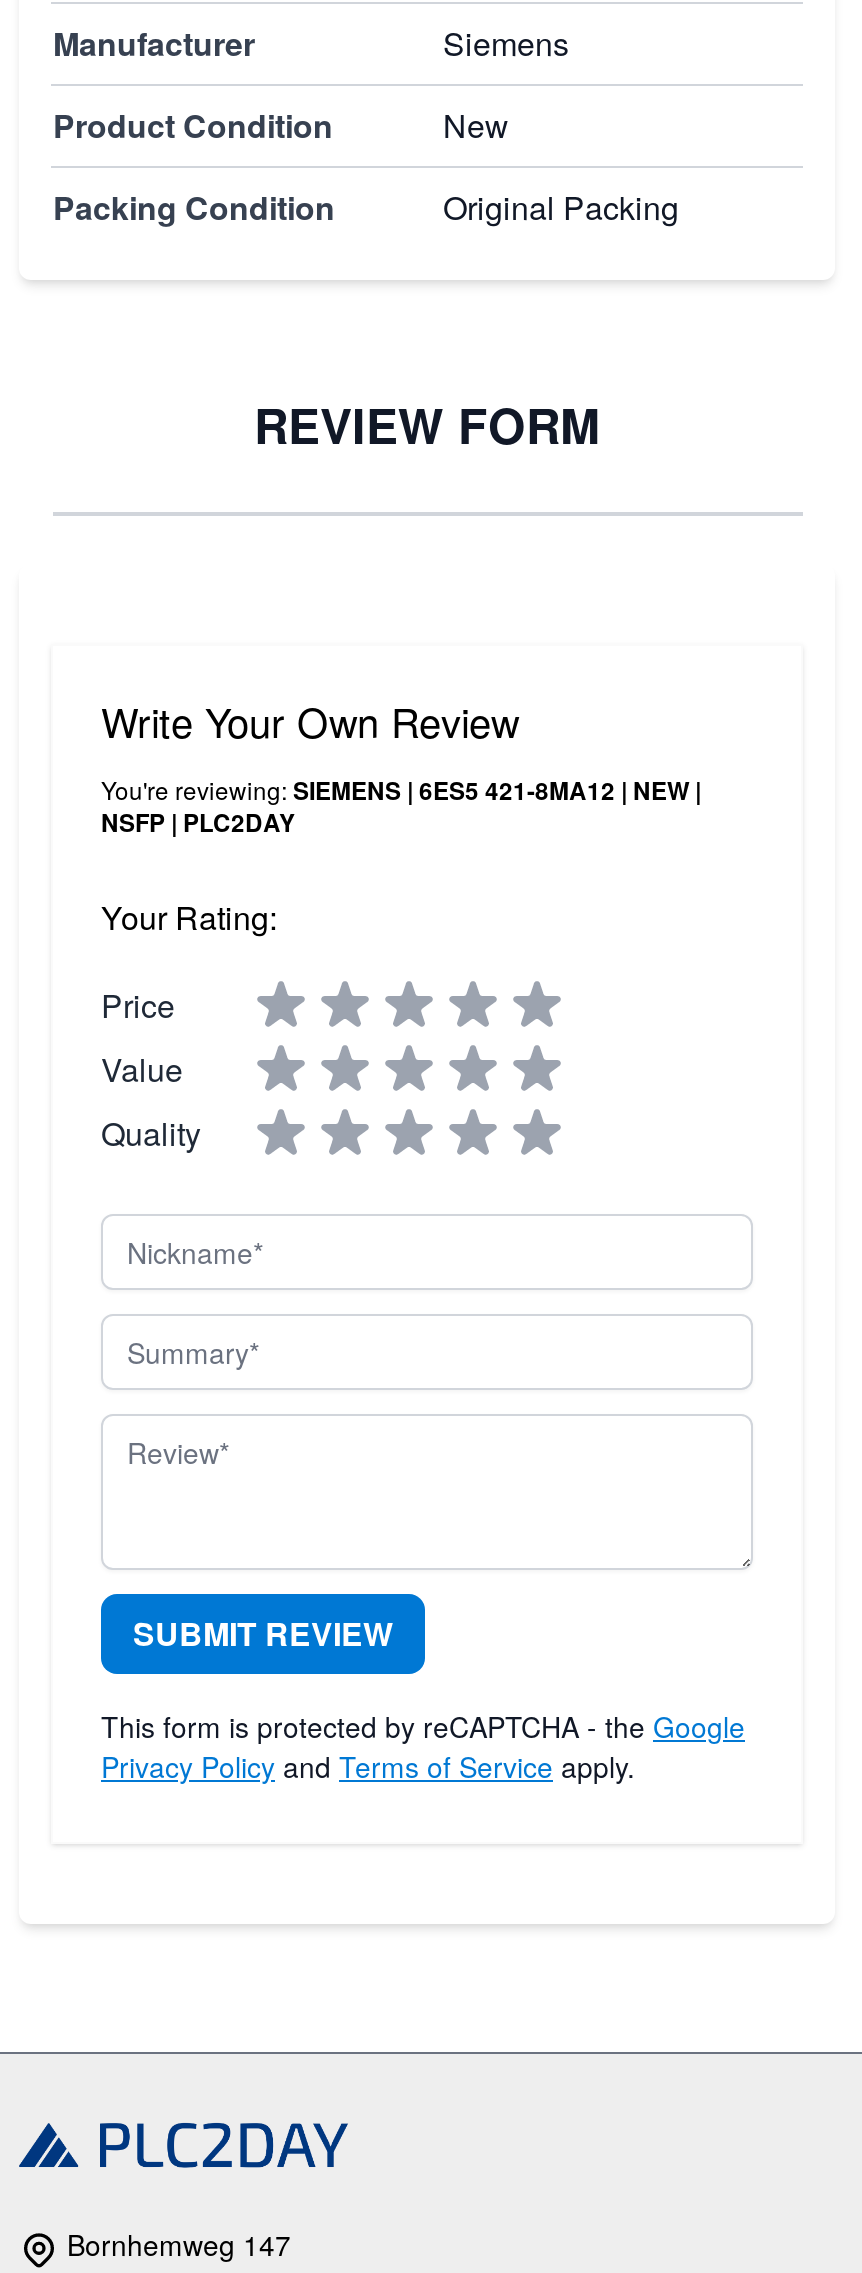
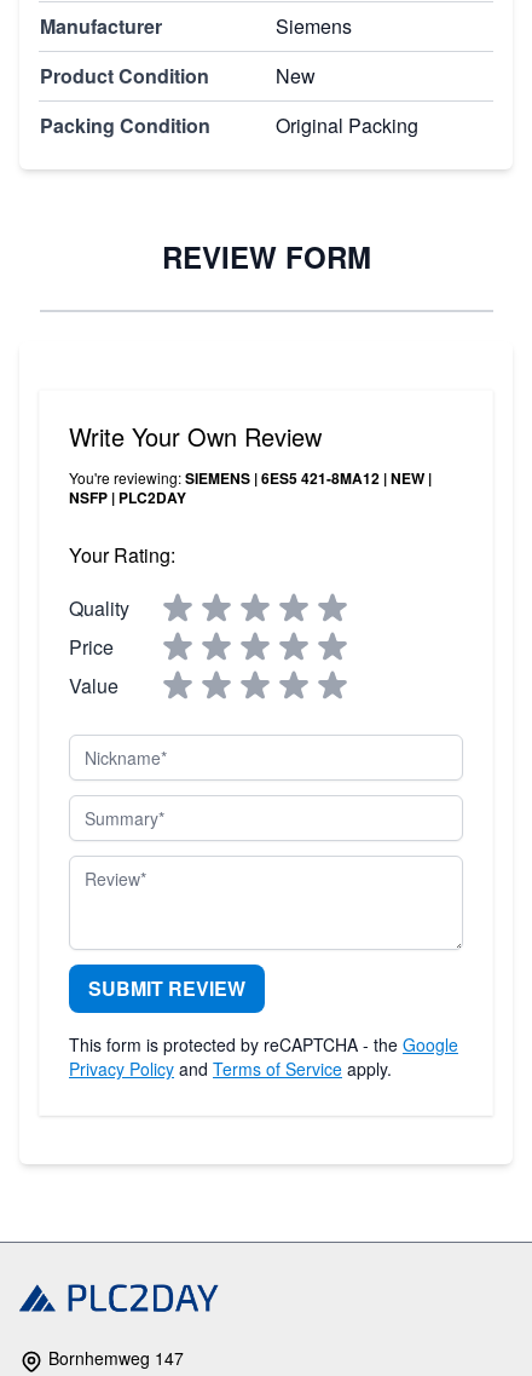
moved [101,982,183,1092] -> [69,633,118,700]: Price | Value
moved [101,1110,201,1156] -> [69,594,129,622]: Quality

